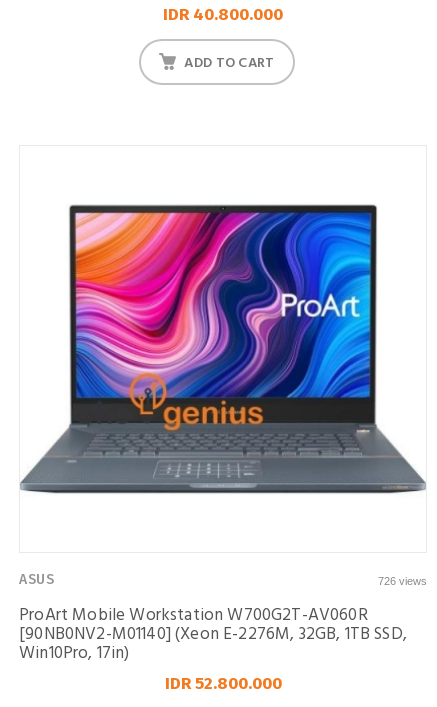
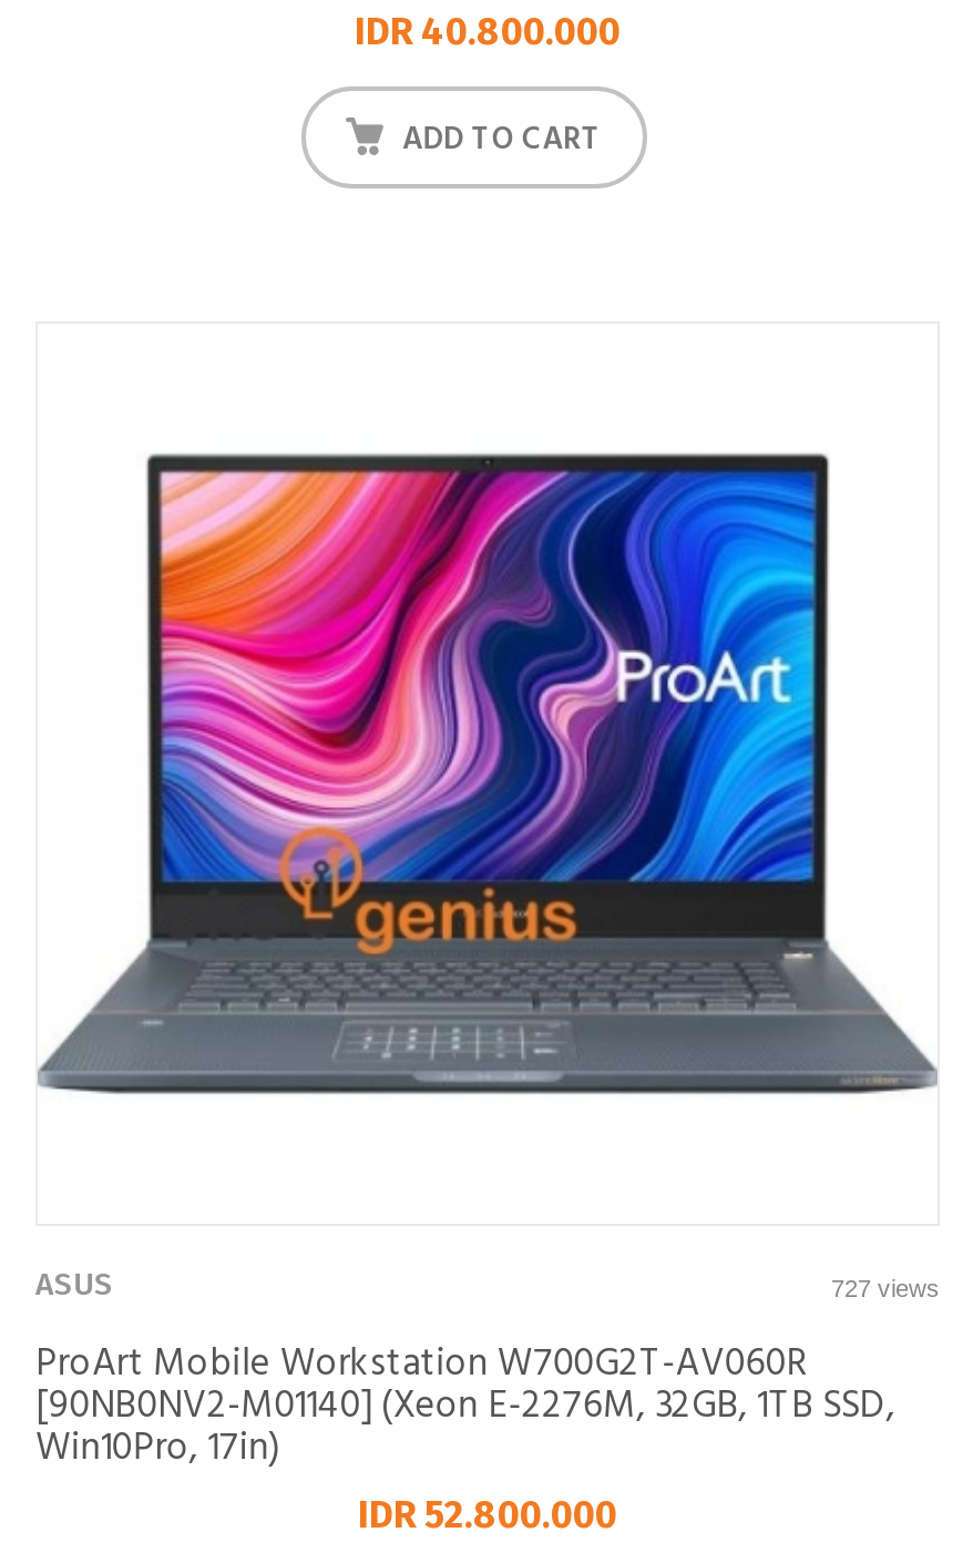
[378,575,427,587] 726 views -> [831,1275,940,1301] 727 views

